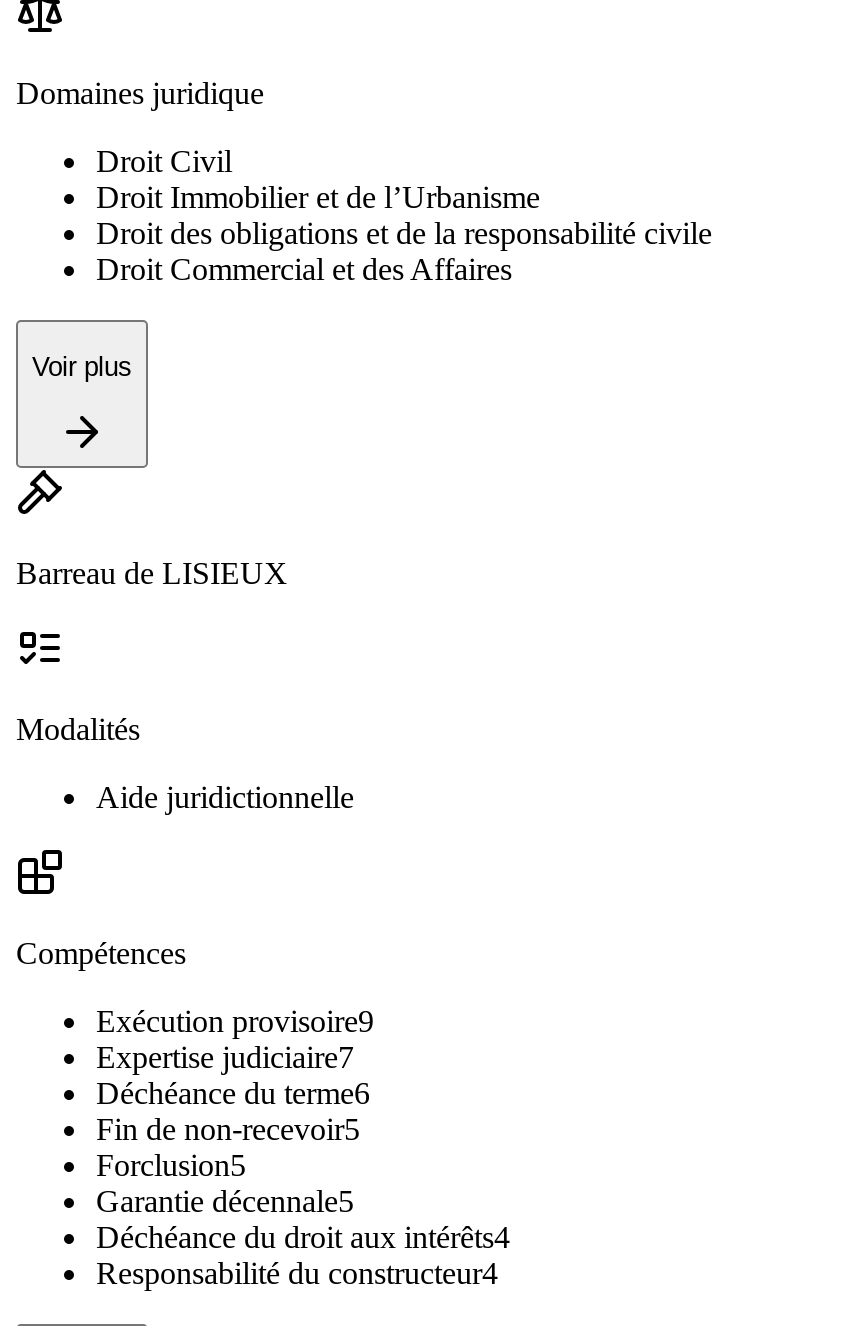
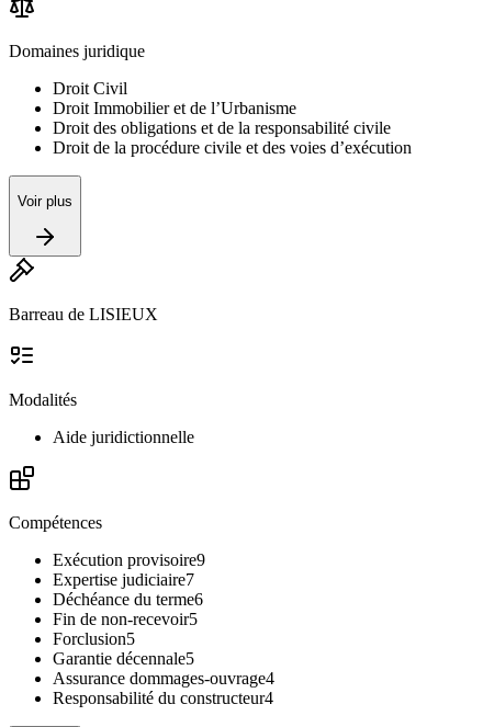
[96,252,512,286] Droit Commercial et des Affaires -> [53,138,412,157] Droit de la procédure civile et des voies d’exécution
[96,1221,510,1255] Déchéance du droit aux intérêts4 -> [53,669,274,688] Assurance dommages-ouvrage4

